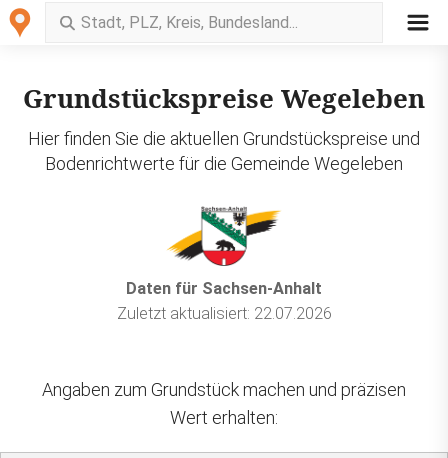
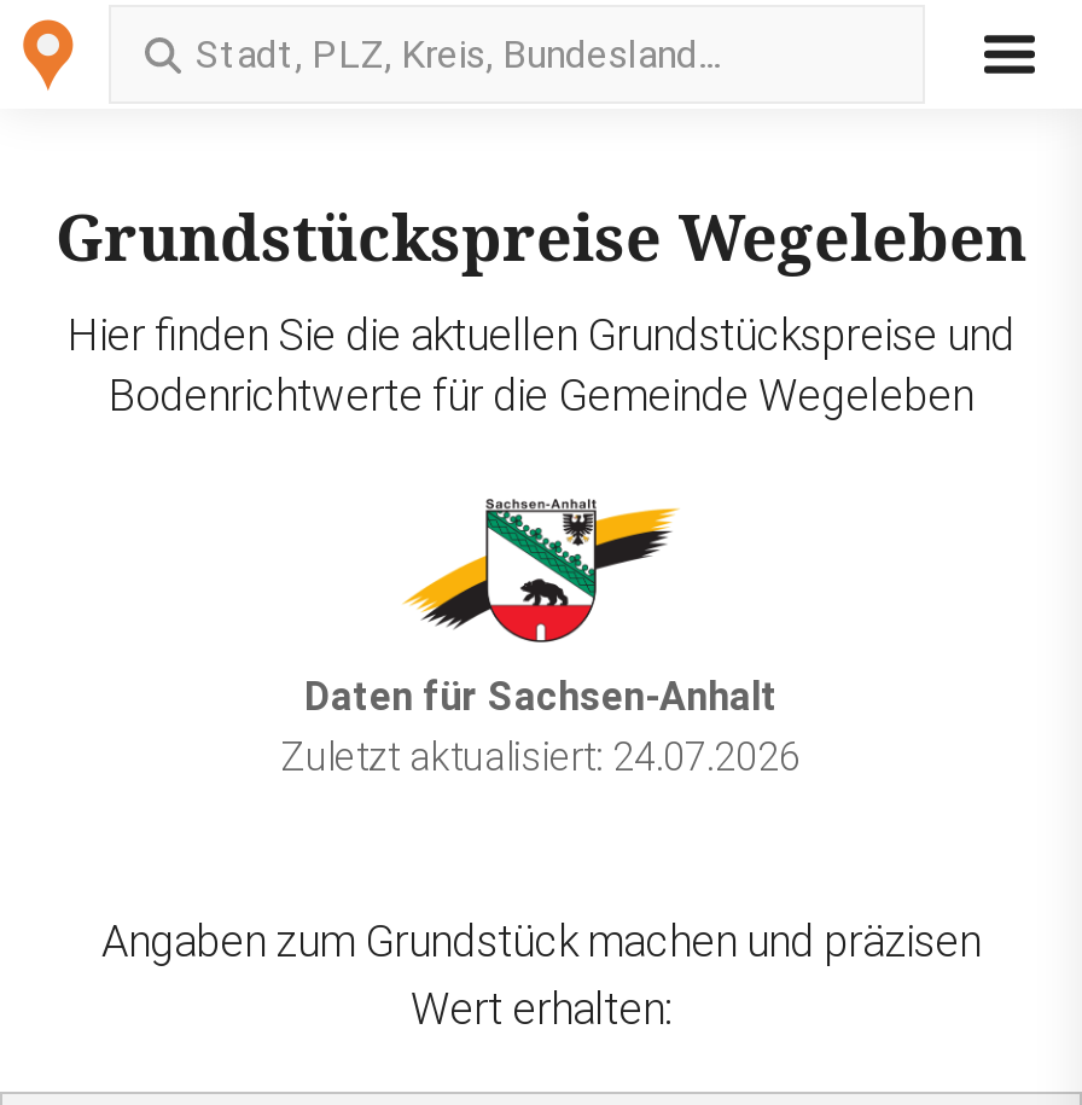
[116,304,331,323] Zuletzt aktualisiert: 22.07.2026 -> [281,734,801,780] Zuletzt aktualisiert: 24.07.2026

